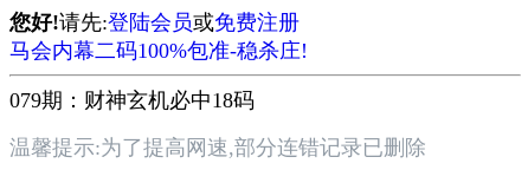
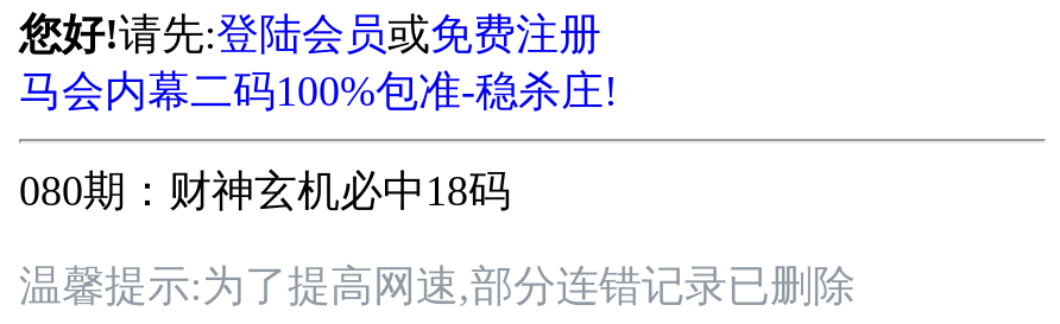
[9,89,255,112] 079期：财神玄机必中18码 -> [19,167,511,215] 080期：财神玄机必中18码

